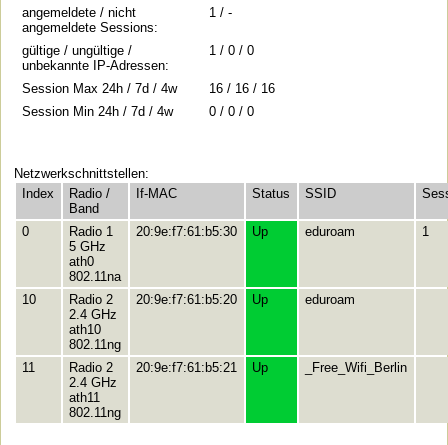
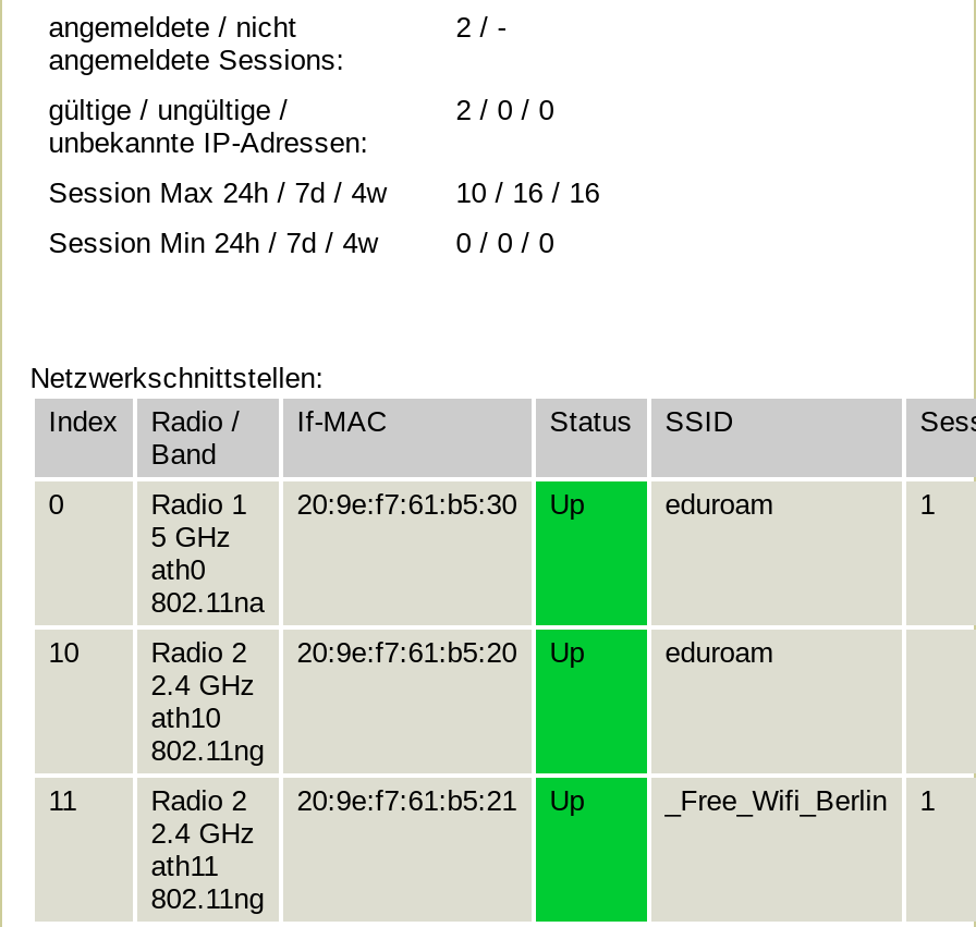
[209,5,232,20] 1 / - -> [456,10,506,43] 2 / -
[209,43,254,58] 1 / 0 / 0 -> [456,93,554,125] 2 / 0 / 0
[209,81,275,96] 16 / 16 / 16 -> [456,176,600,208] 10 / 16 / 16
none -> [920,785,935,818] 1

